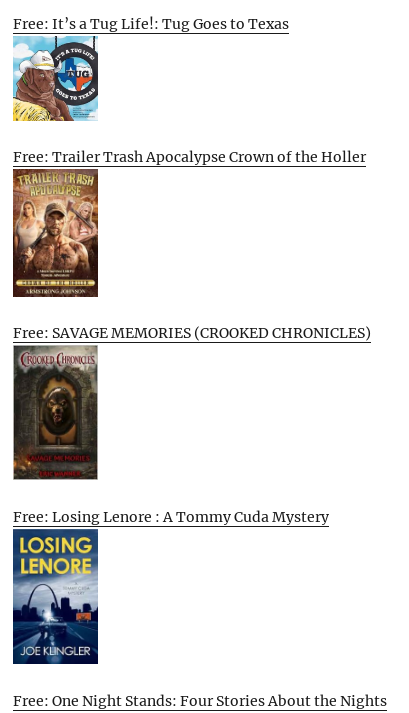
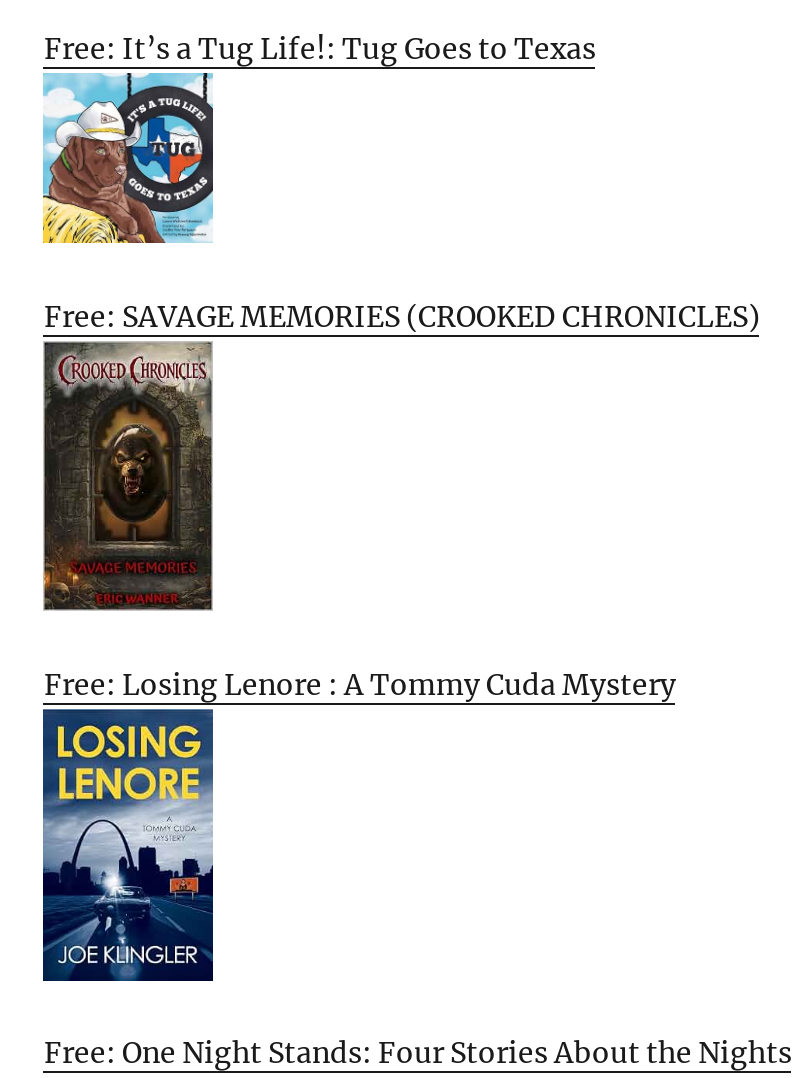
[13,148,366,166] Free: Trailer Trash Apocalypse Crown of the Holler -> none
[12,174,99,298] [image] -> none

